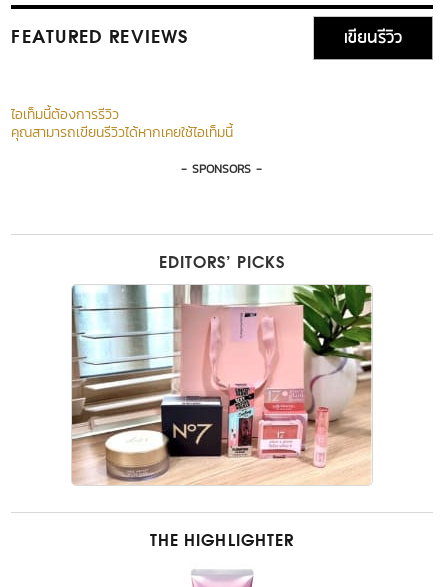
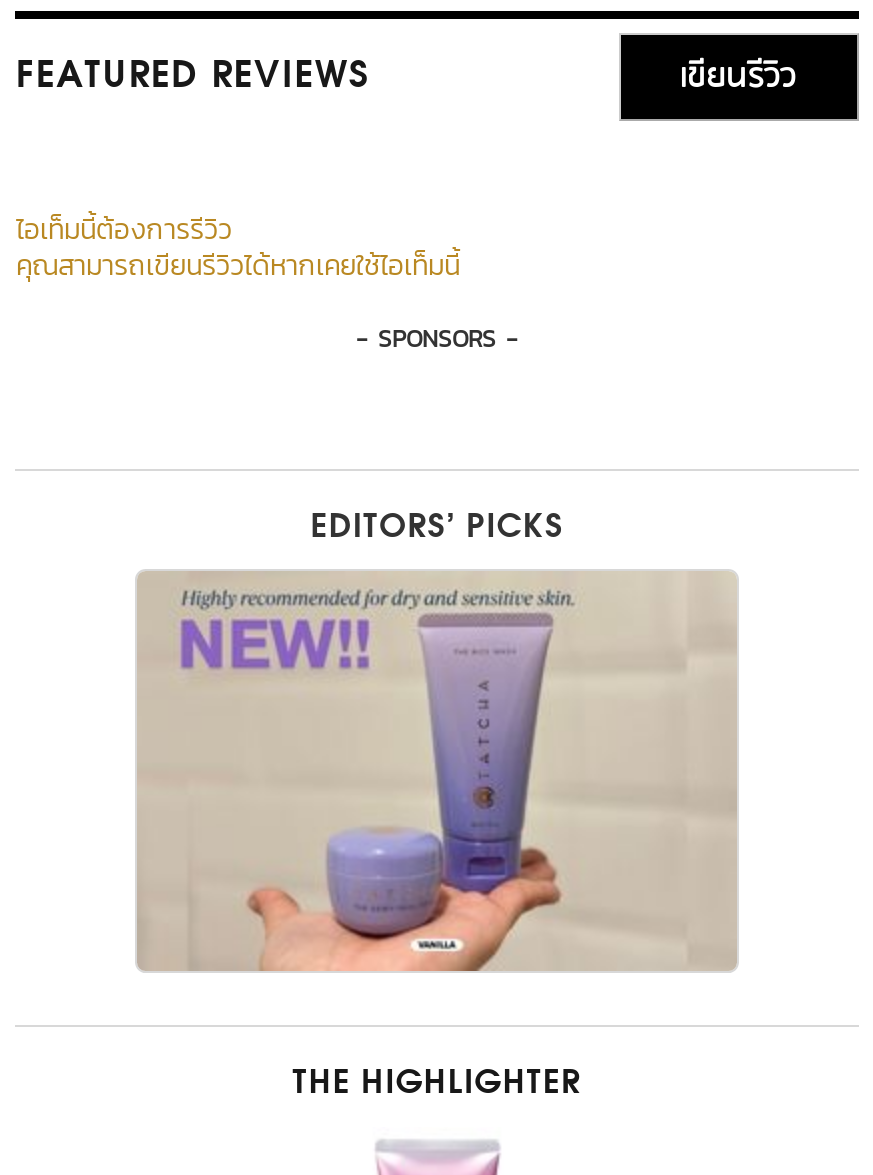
[72,284,372,485] [image] -> [139,571,737,973] [image]

